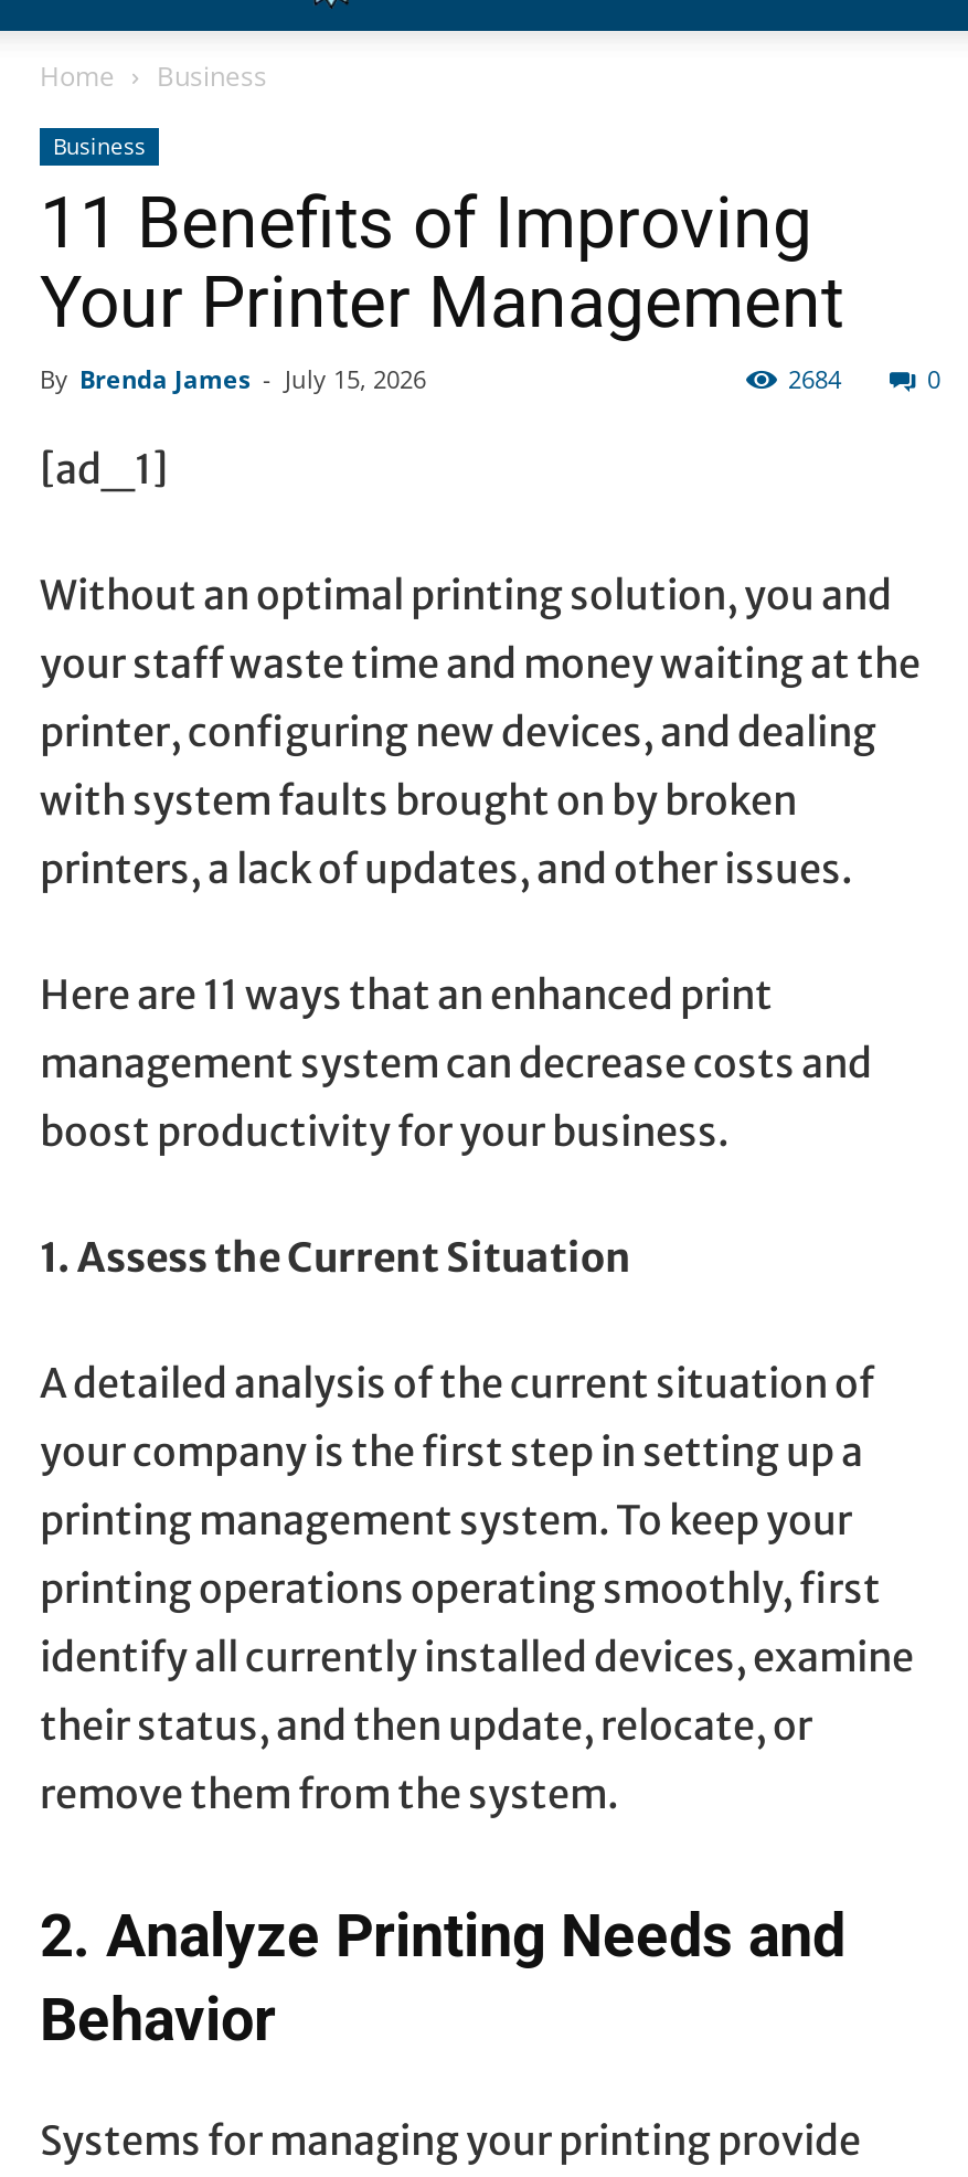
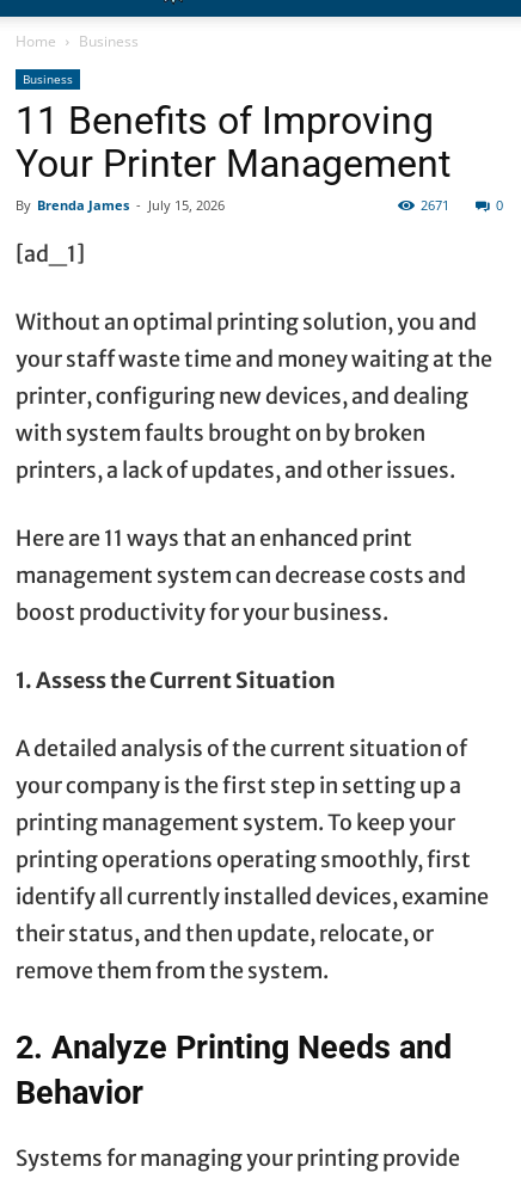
[788,362,841,395] 2684 -> [421,196,449,214] 2671

